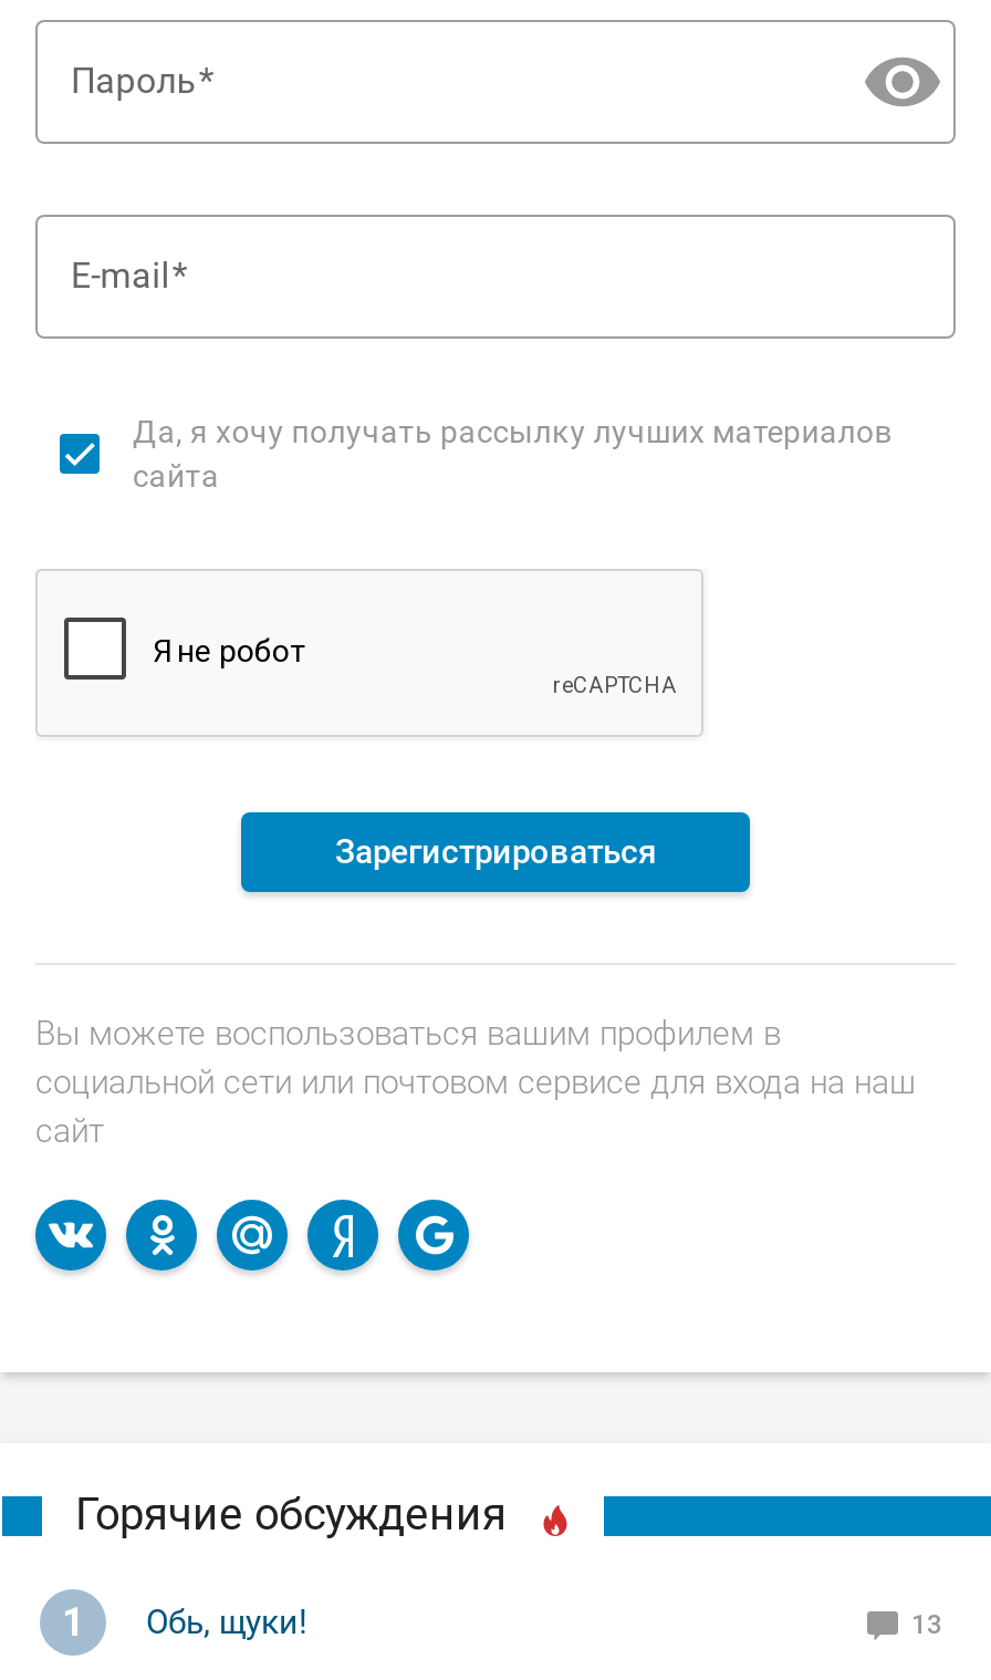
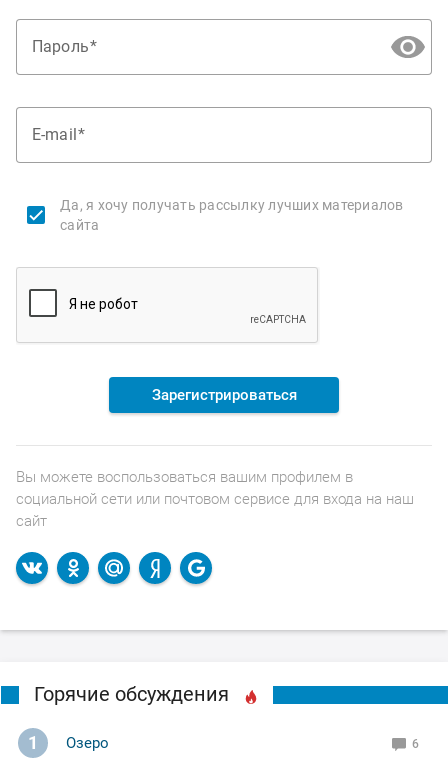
[146,1603,942,1643] Обь, щуки! | 13 -> [66,734,419,752] Озеро | 6

